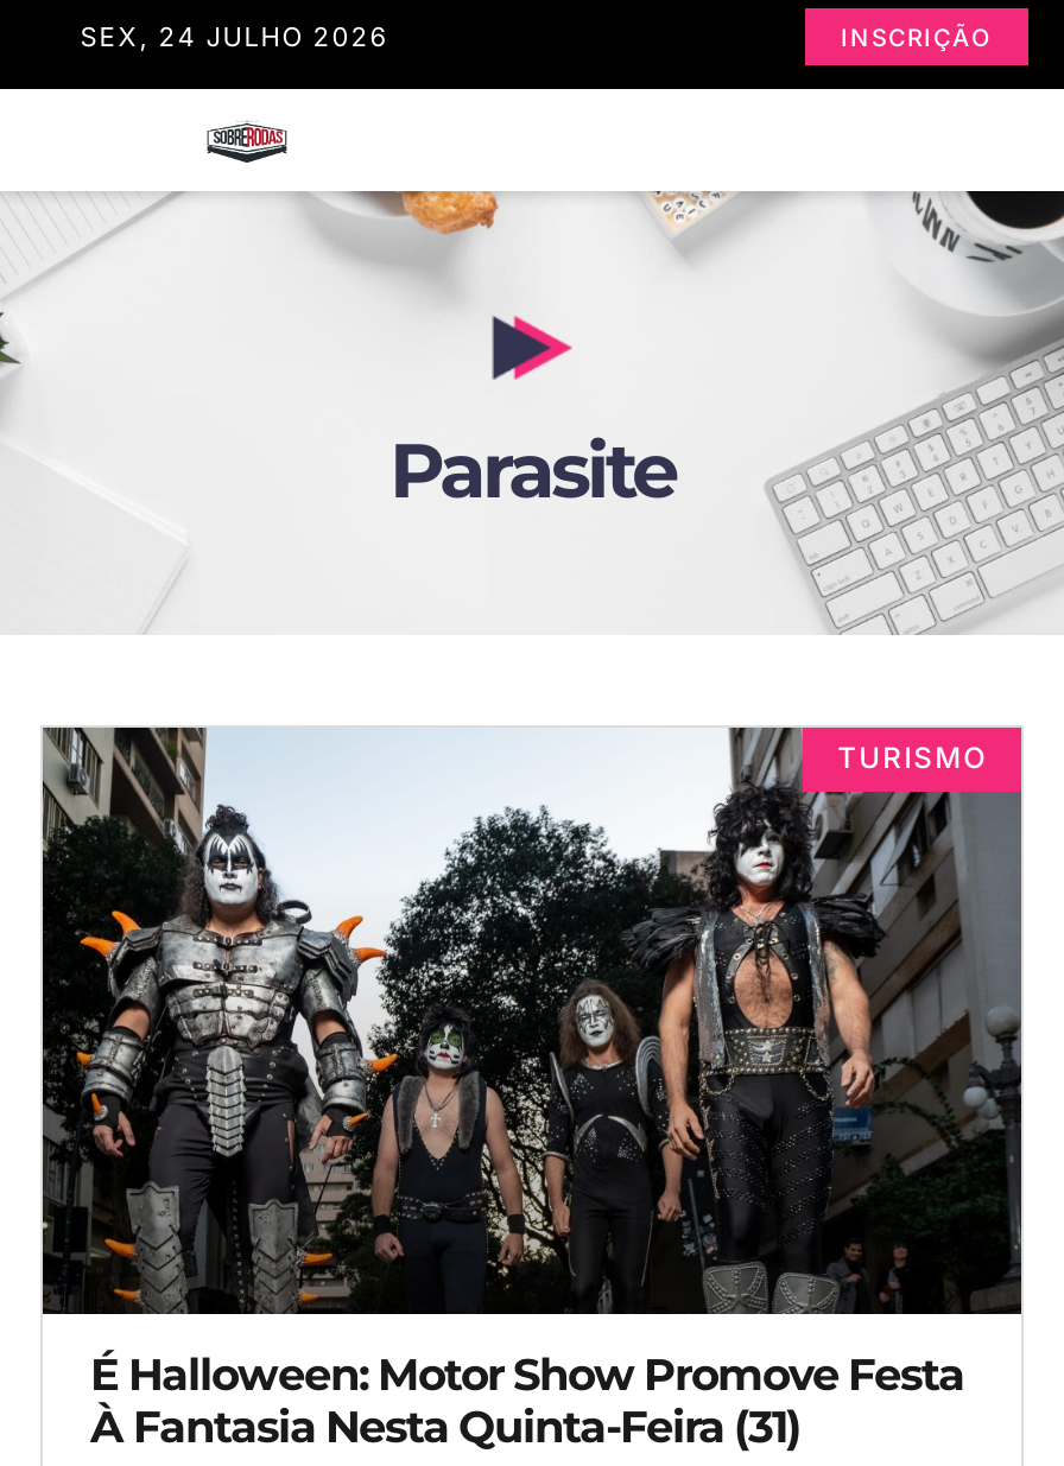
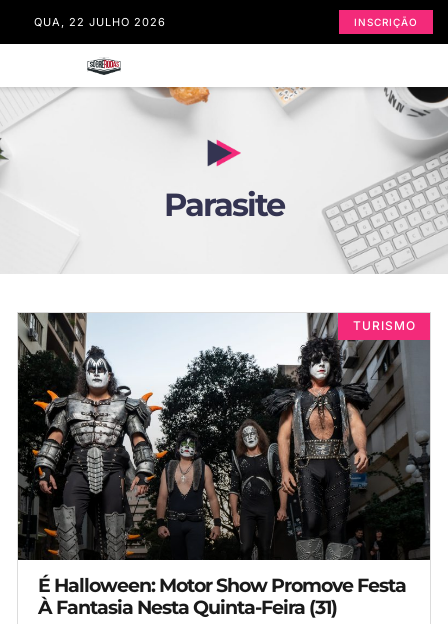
[80,19,389,52] SEX, 24 JULHO 2026 -> [34,14,166,28] QUA, 22 JULHO 2026

